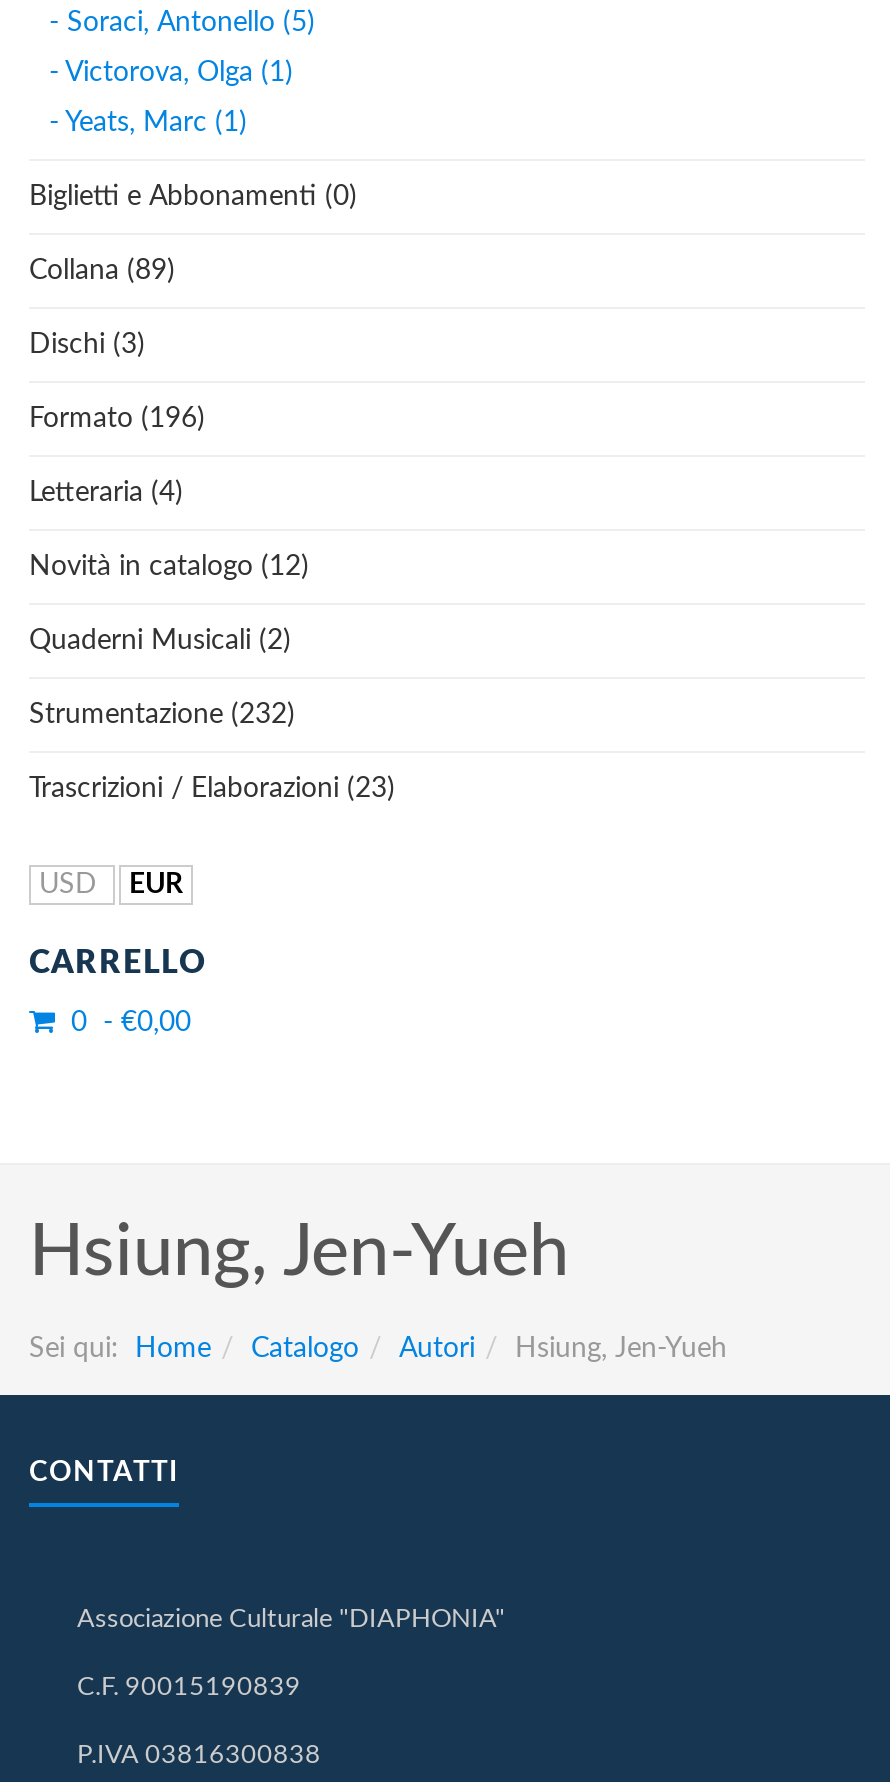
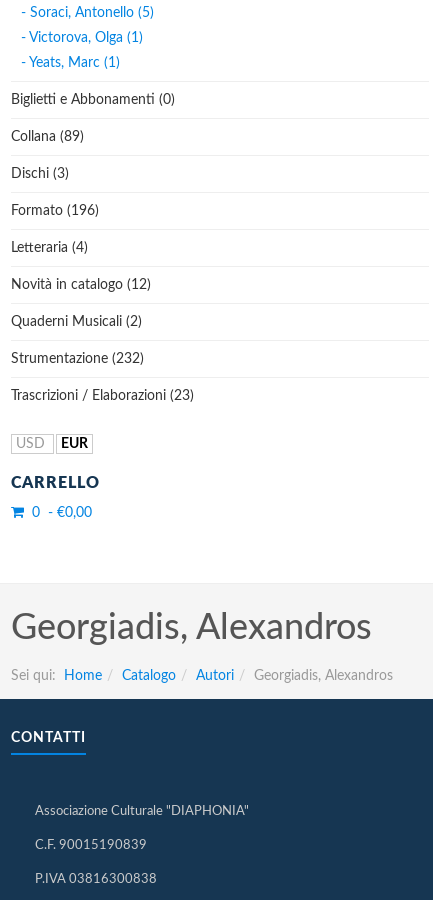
[29,1217,569,1289] Hsiung, Jen-Yueh -> [11,610,372,646] Georgiadis, Alexandros
[515,1335,727,1363] Hsiung, Jen-Yueh -> [254,669,393,683] Georgiadis, Alexandros

